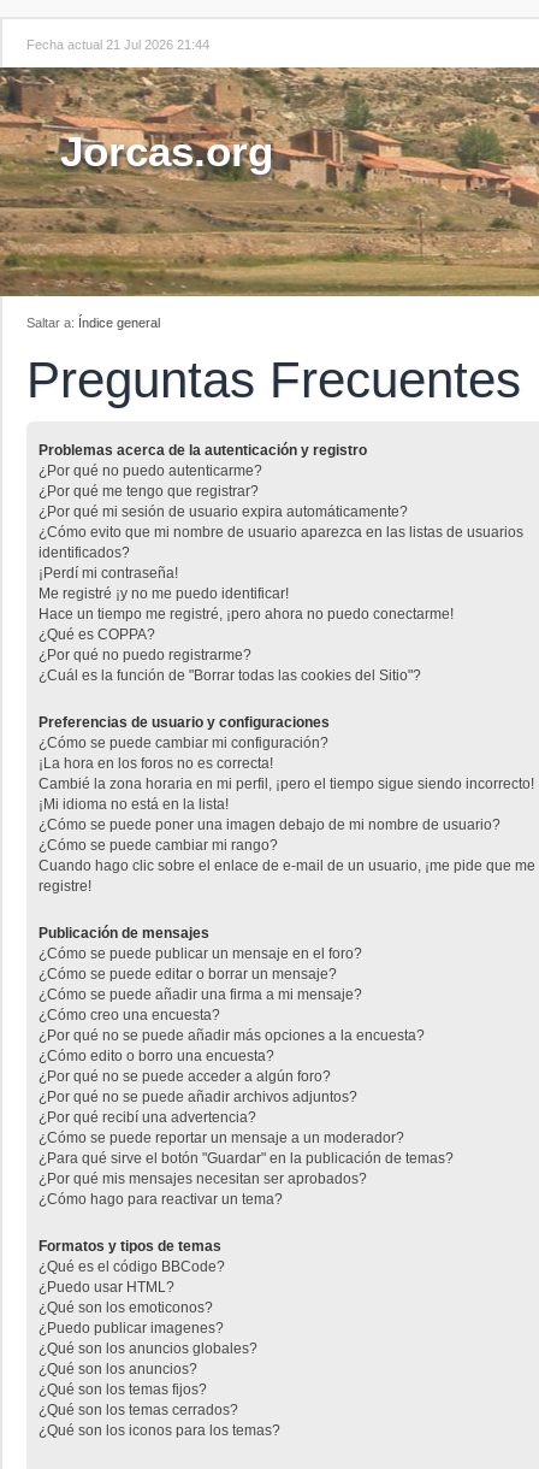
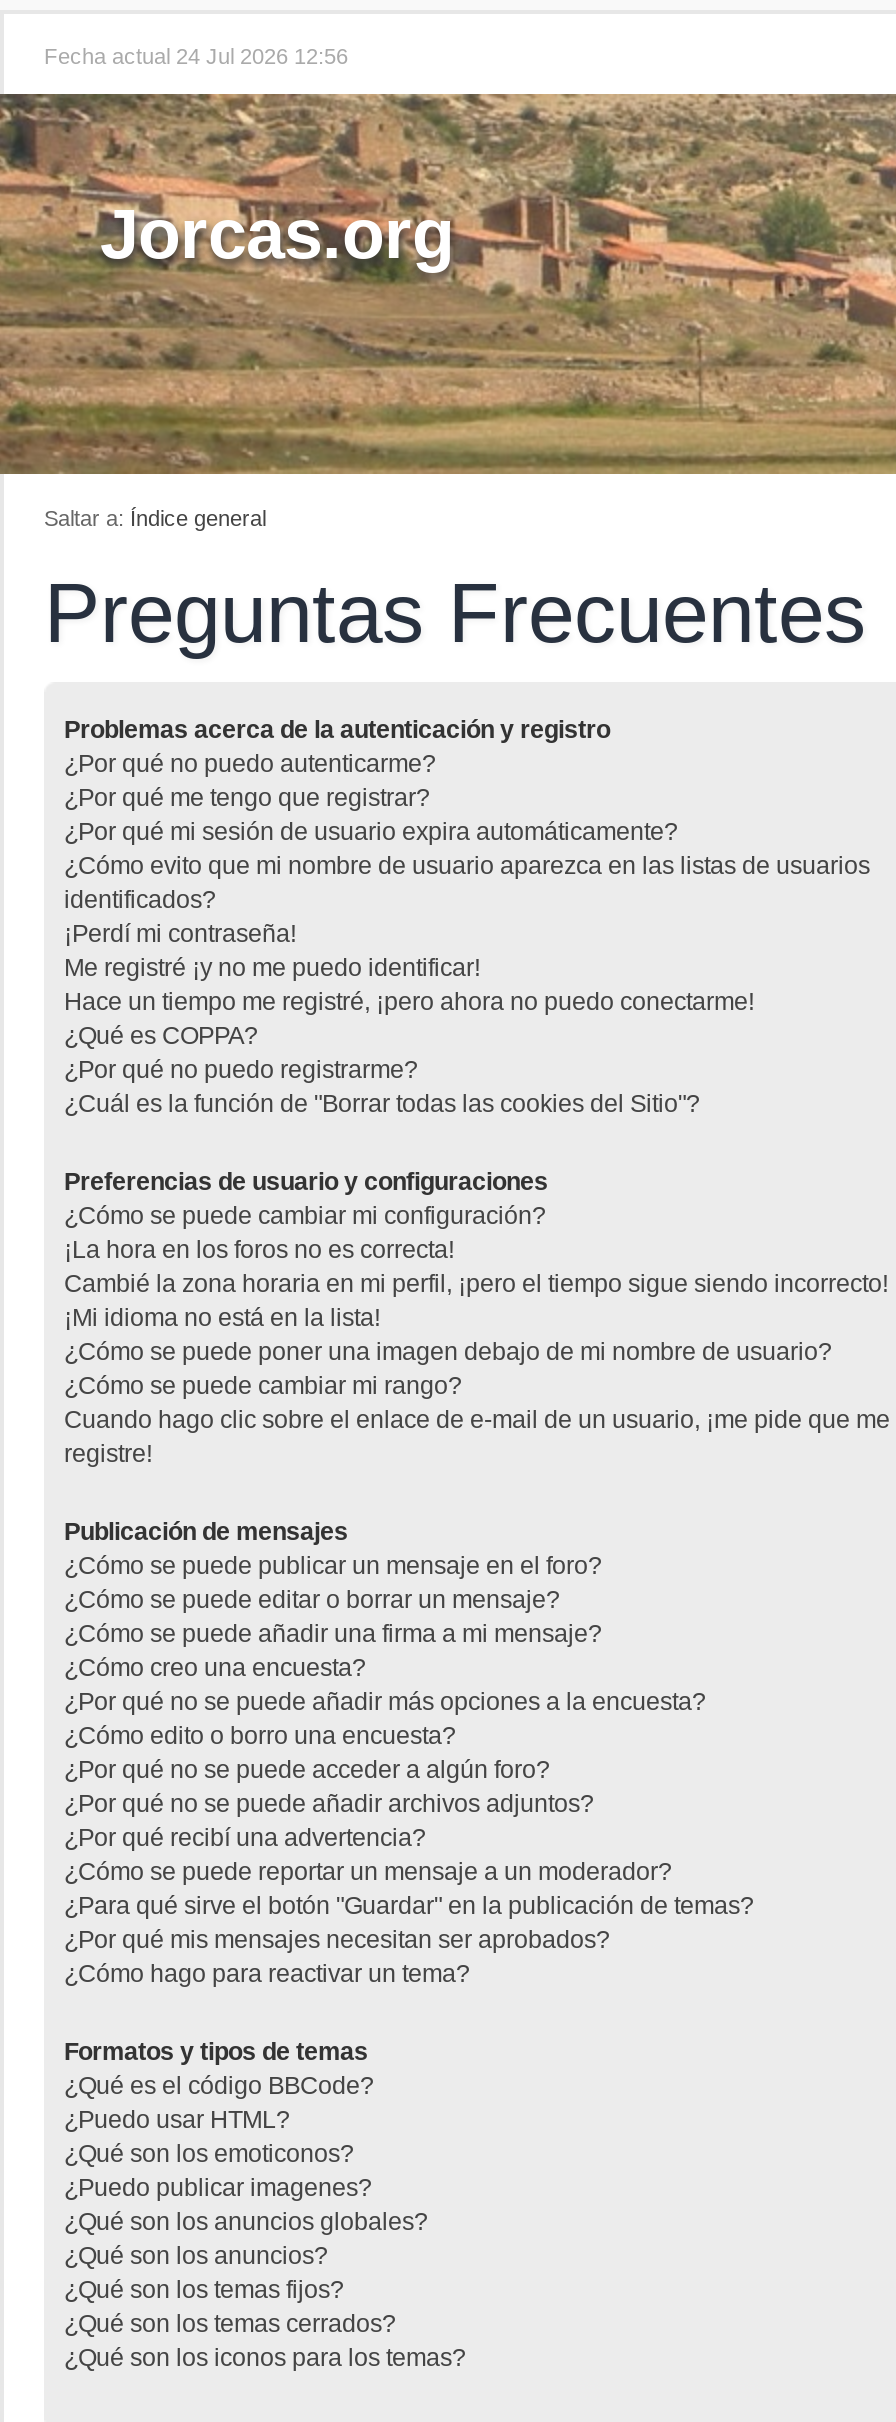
[26,37,209,52] Fecha actual 21 Jul 2026 21:44 -> [44,44,348,68] Fecha actual 24 Jul 2026 12:56

